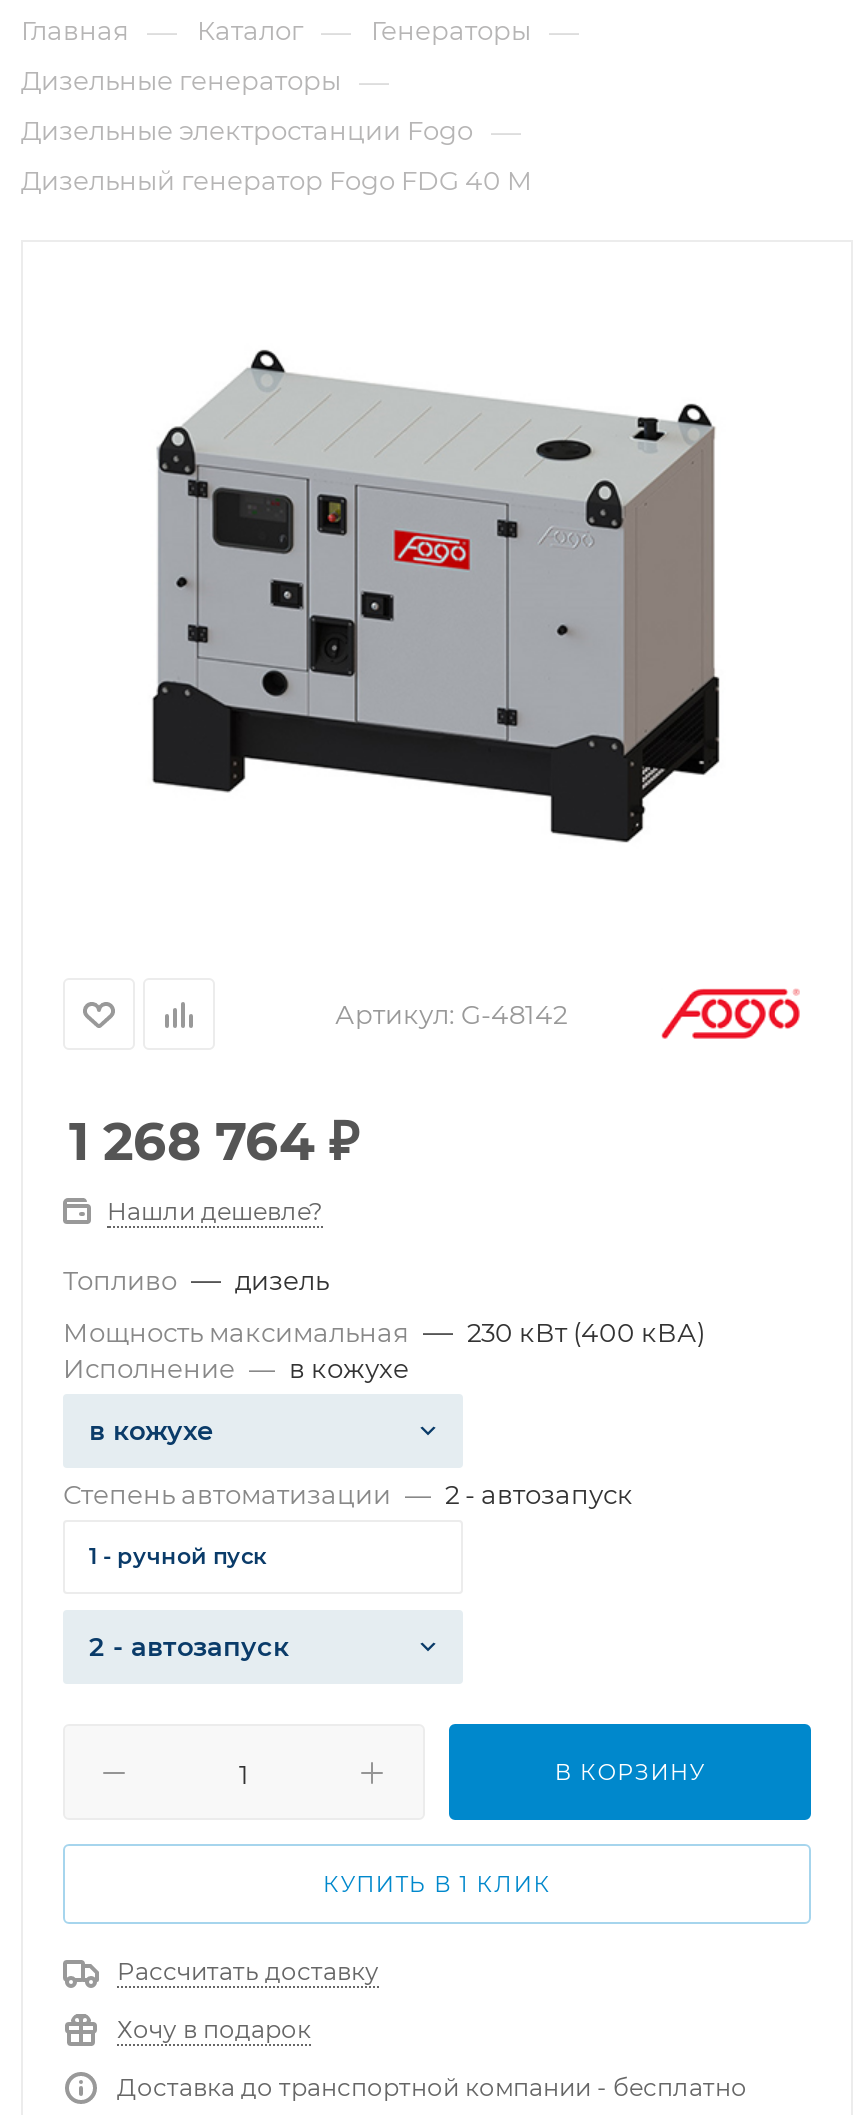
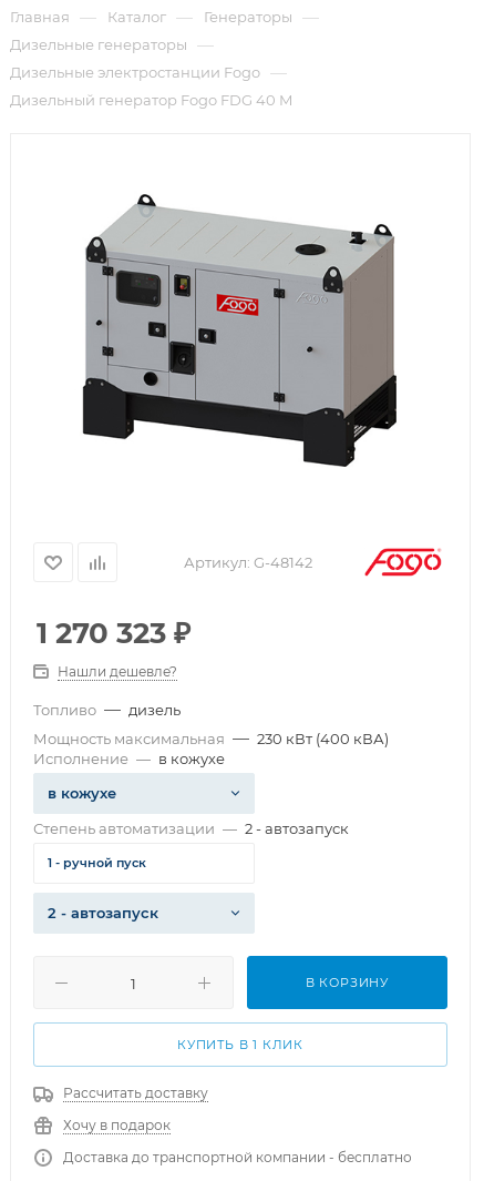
[69,1110,359,1174] 1 268 764 ₽ -> [37,616,190,651] 1 270 323 ₽

